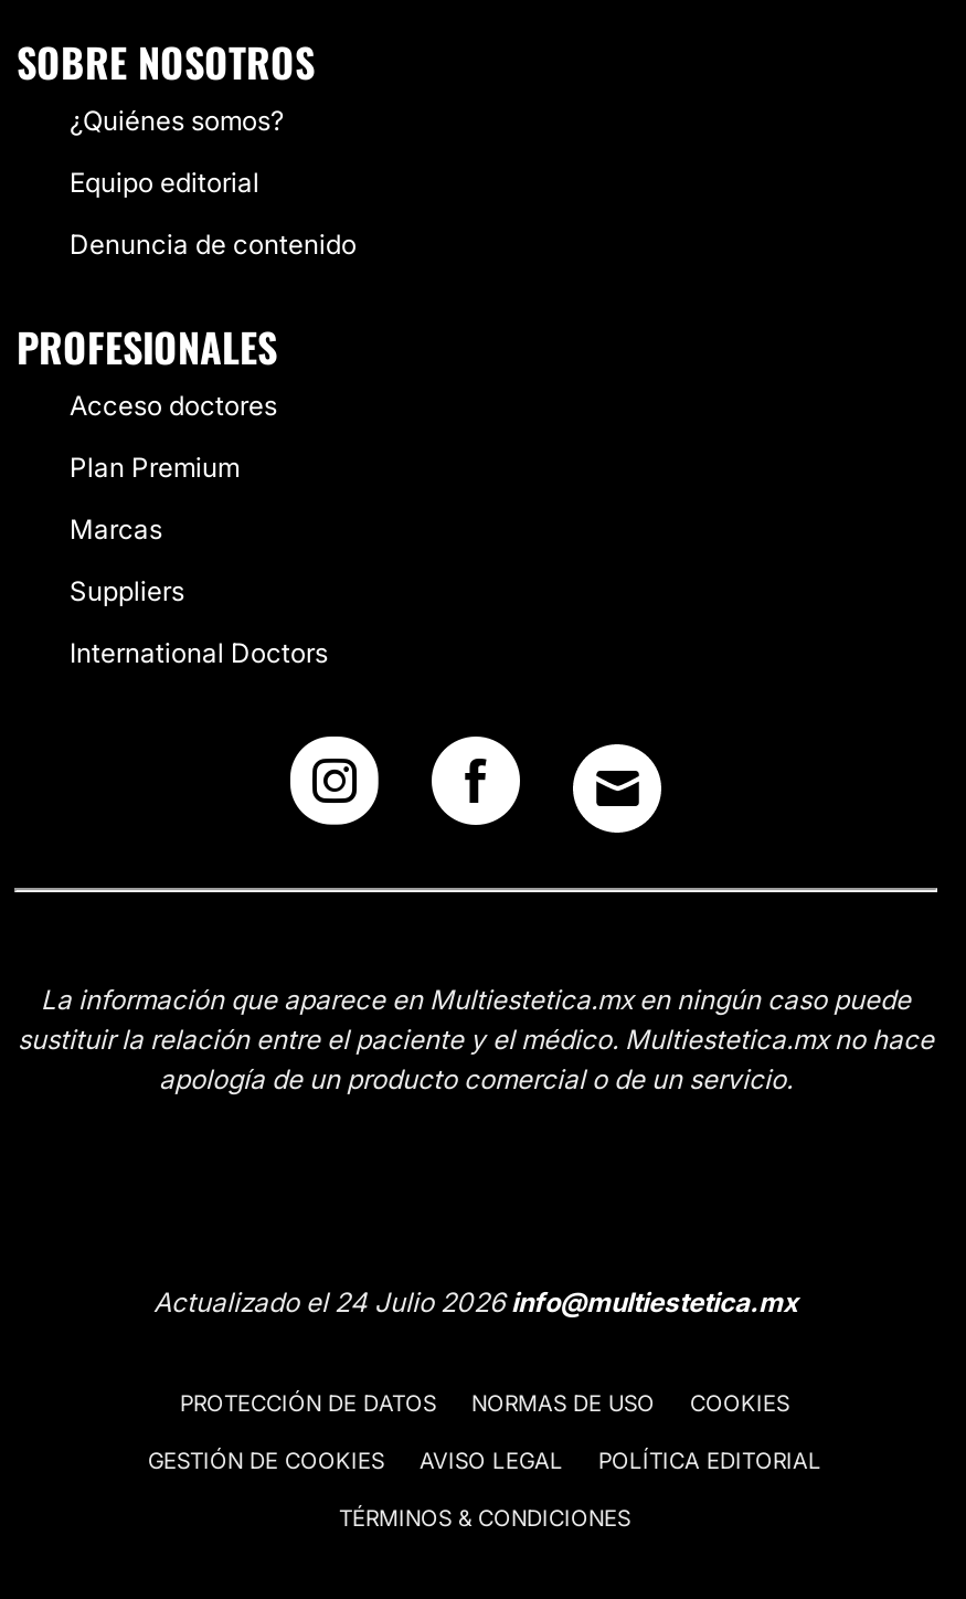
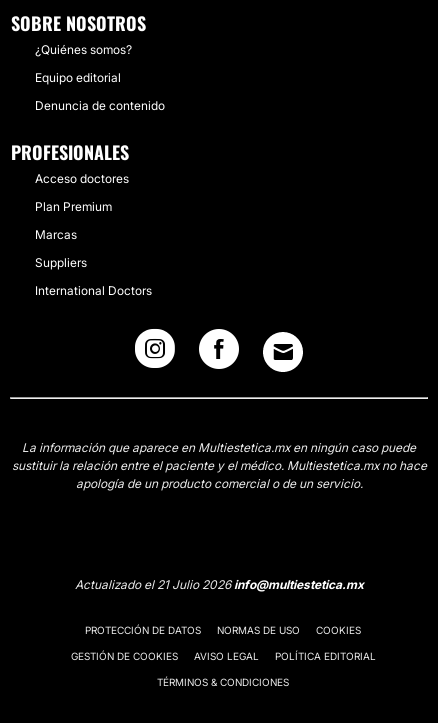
[153,1285,798,1319] Actualizado el 24 Julio 2026info@multiestetica.mx -> [74,577,363,592] Actualizado el 21 Julio 2026info@multiestetica.mx

